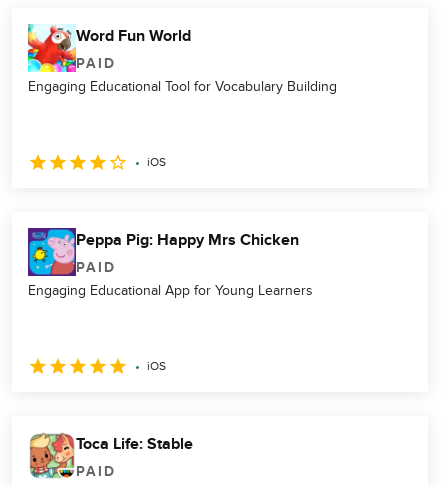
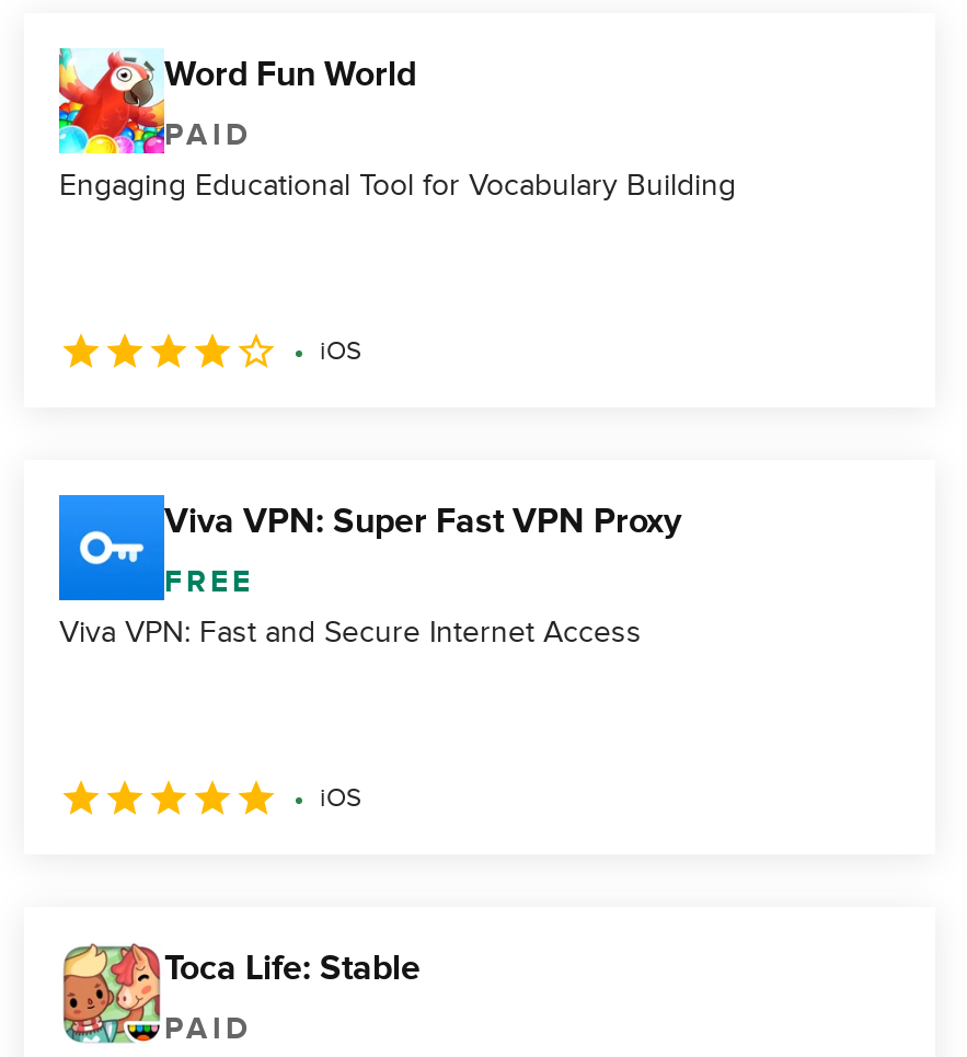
[27,227,313,299] [image] | Peppa Pig: Happy Mrs Chicken | PAID | Engaging Educational App for Young Learners -> [57,493,681,651] [image] | Viva VPN: Super Fast VPN Proxy | FREE | Viva VPN: Fast and Secure Internet Access

